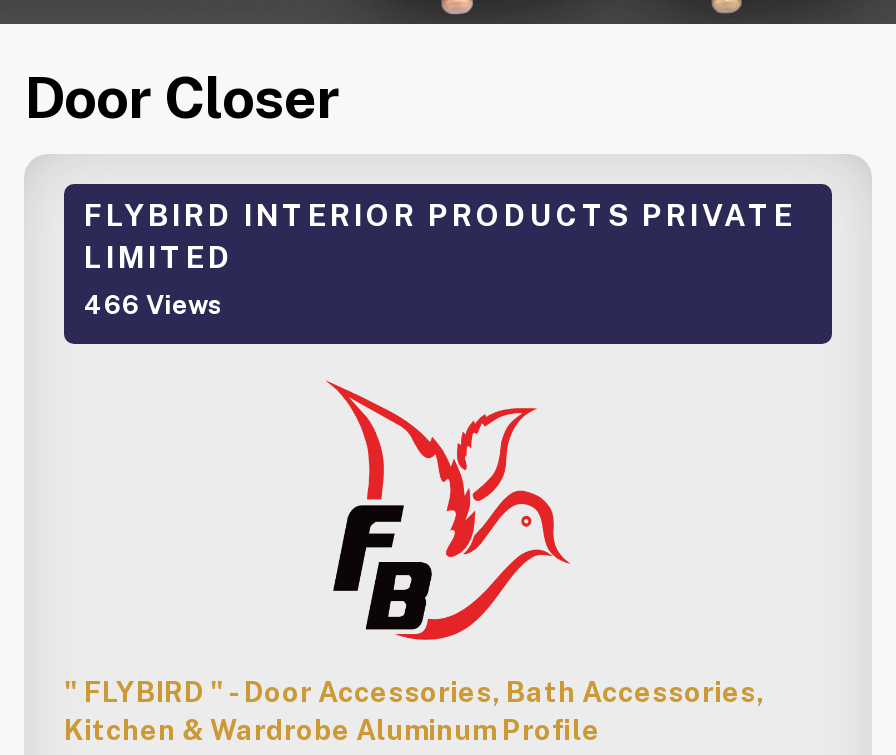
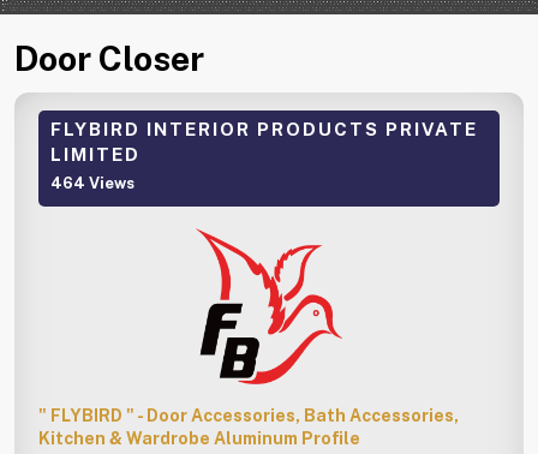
[84,290,222,320] 466 Views -> [50,174,134,192] 464 Views

